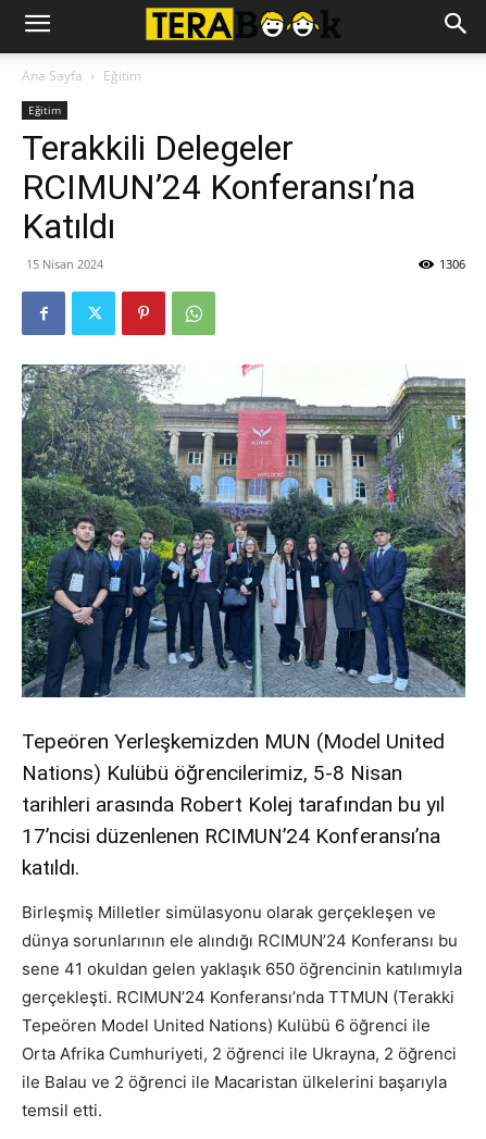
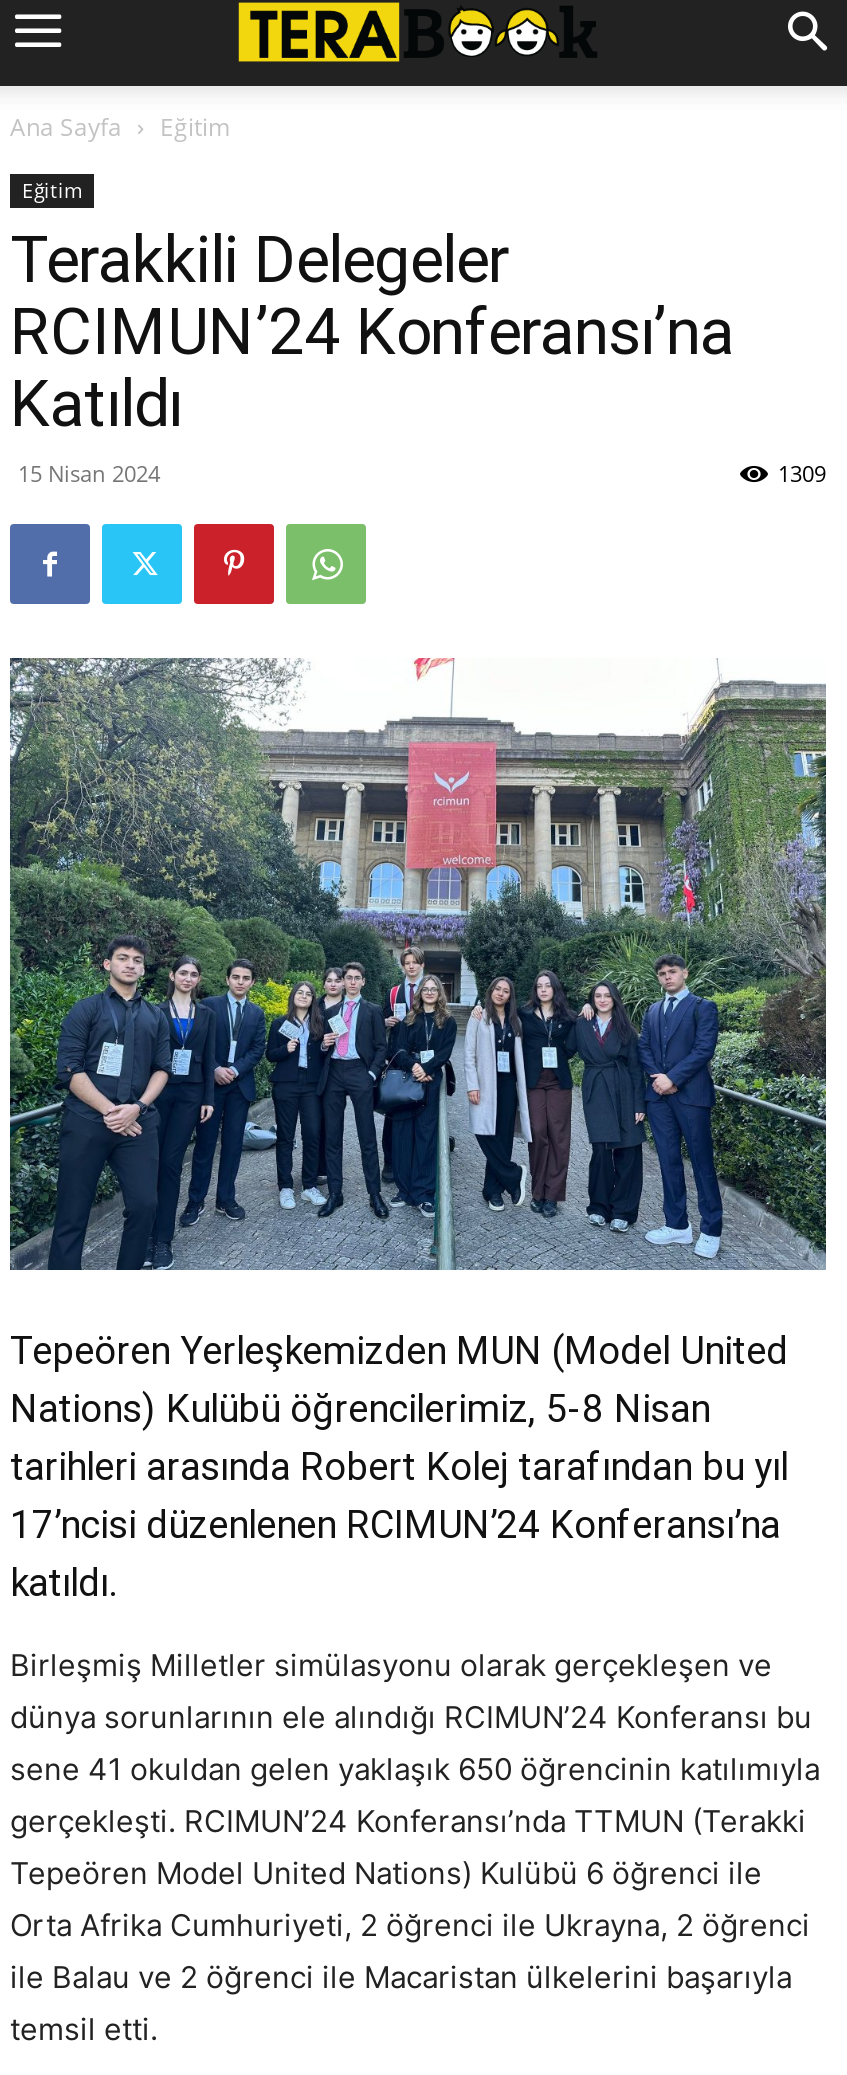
[439,256,465,272] 1306 -> [778,458,826,488] 1309

